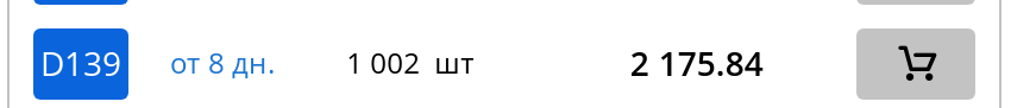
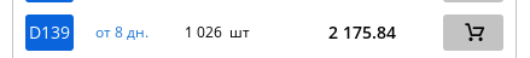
[40,39,475,84] D139 от 8 дн. 1 002 шт -> [29,20,250,43] D139 от 8 дн. 1 026 шт

